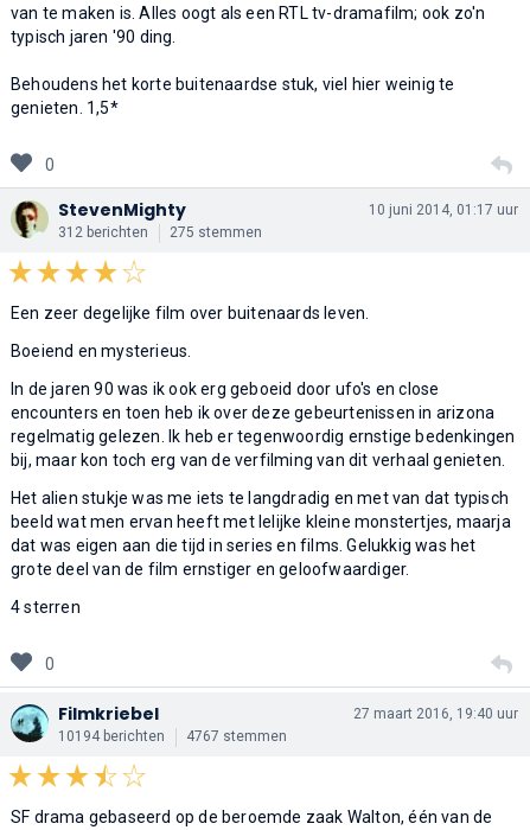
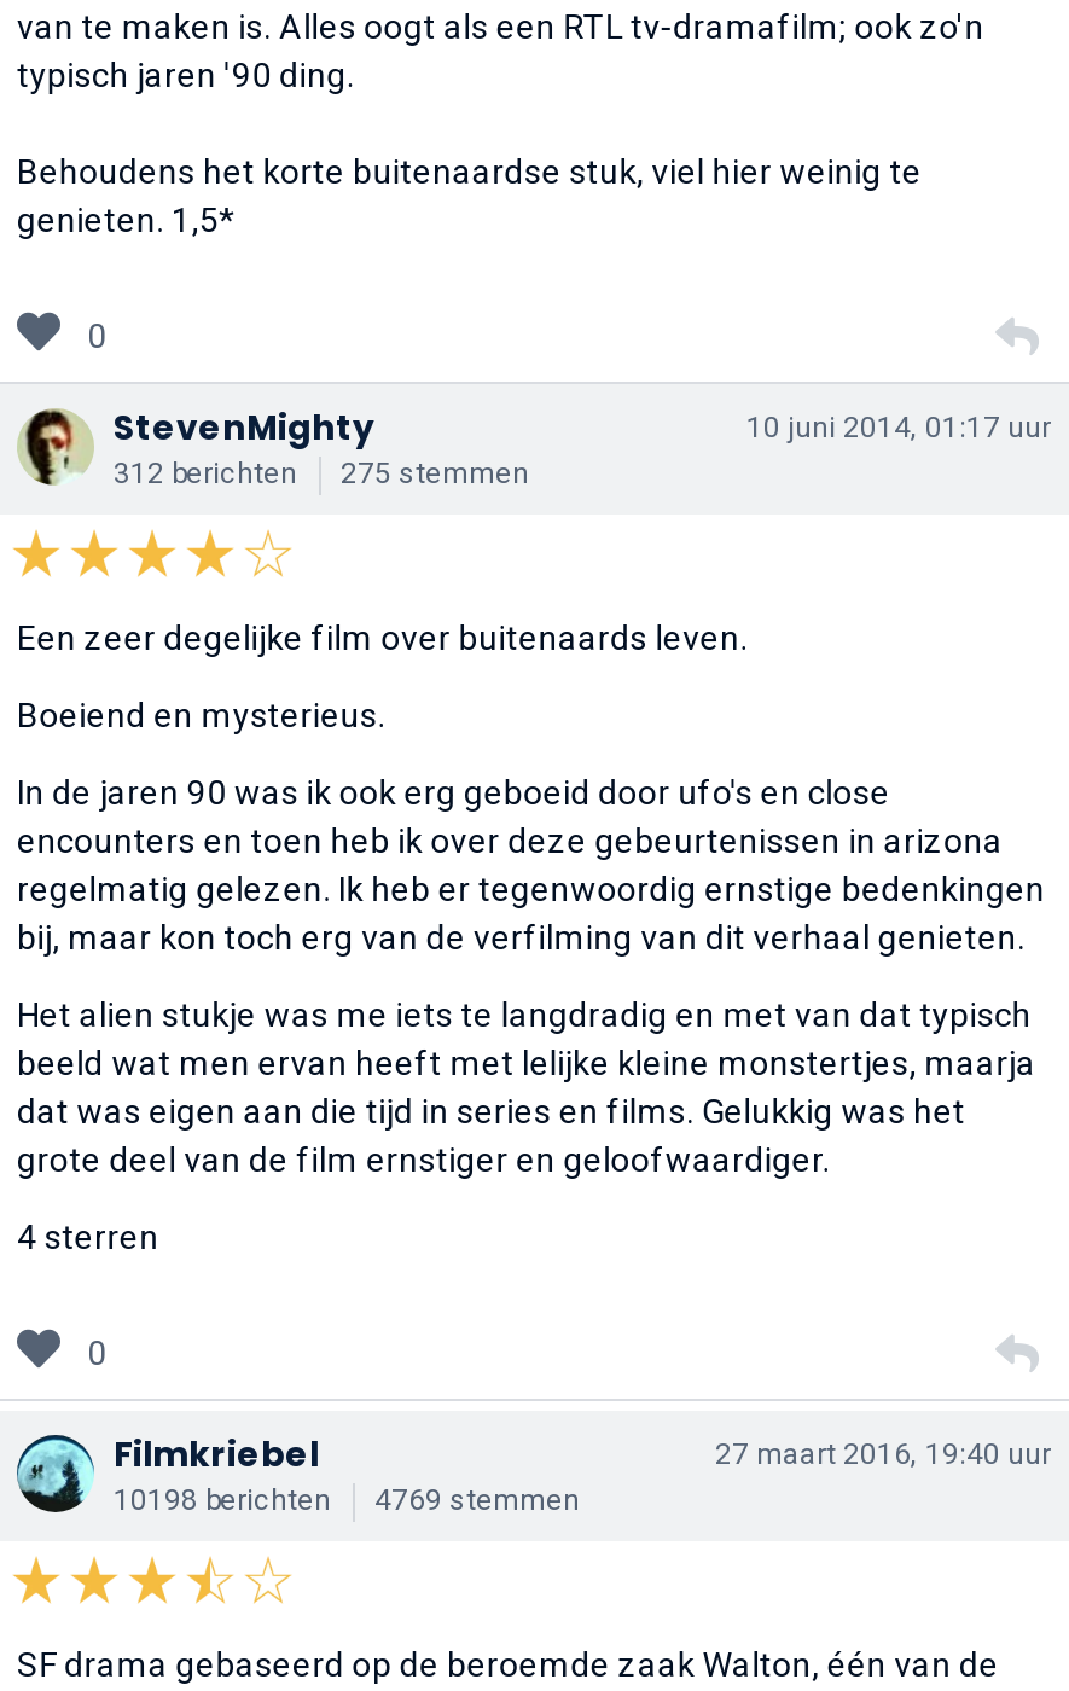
[58,728,165,744] 10194 berichten -> [114,1483,331,1517] 10198 berichten
[186,728,287,744] 4767 stemmen -> [374,1483,580,1517] 4769 stemmen

